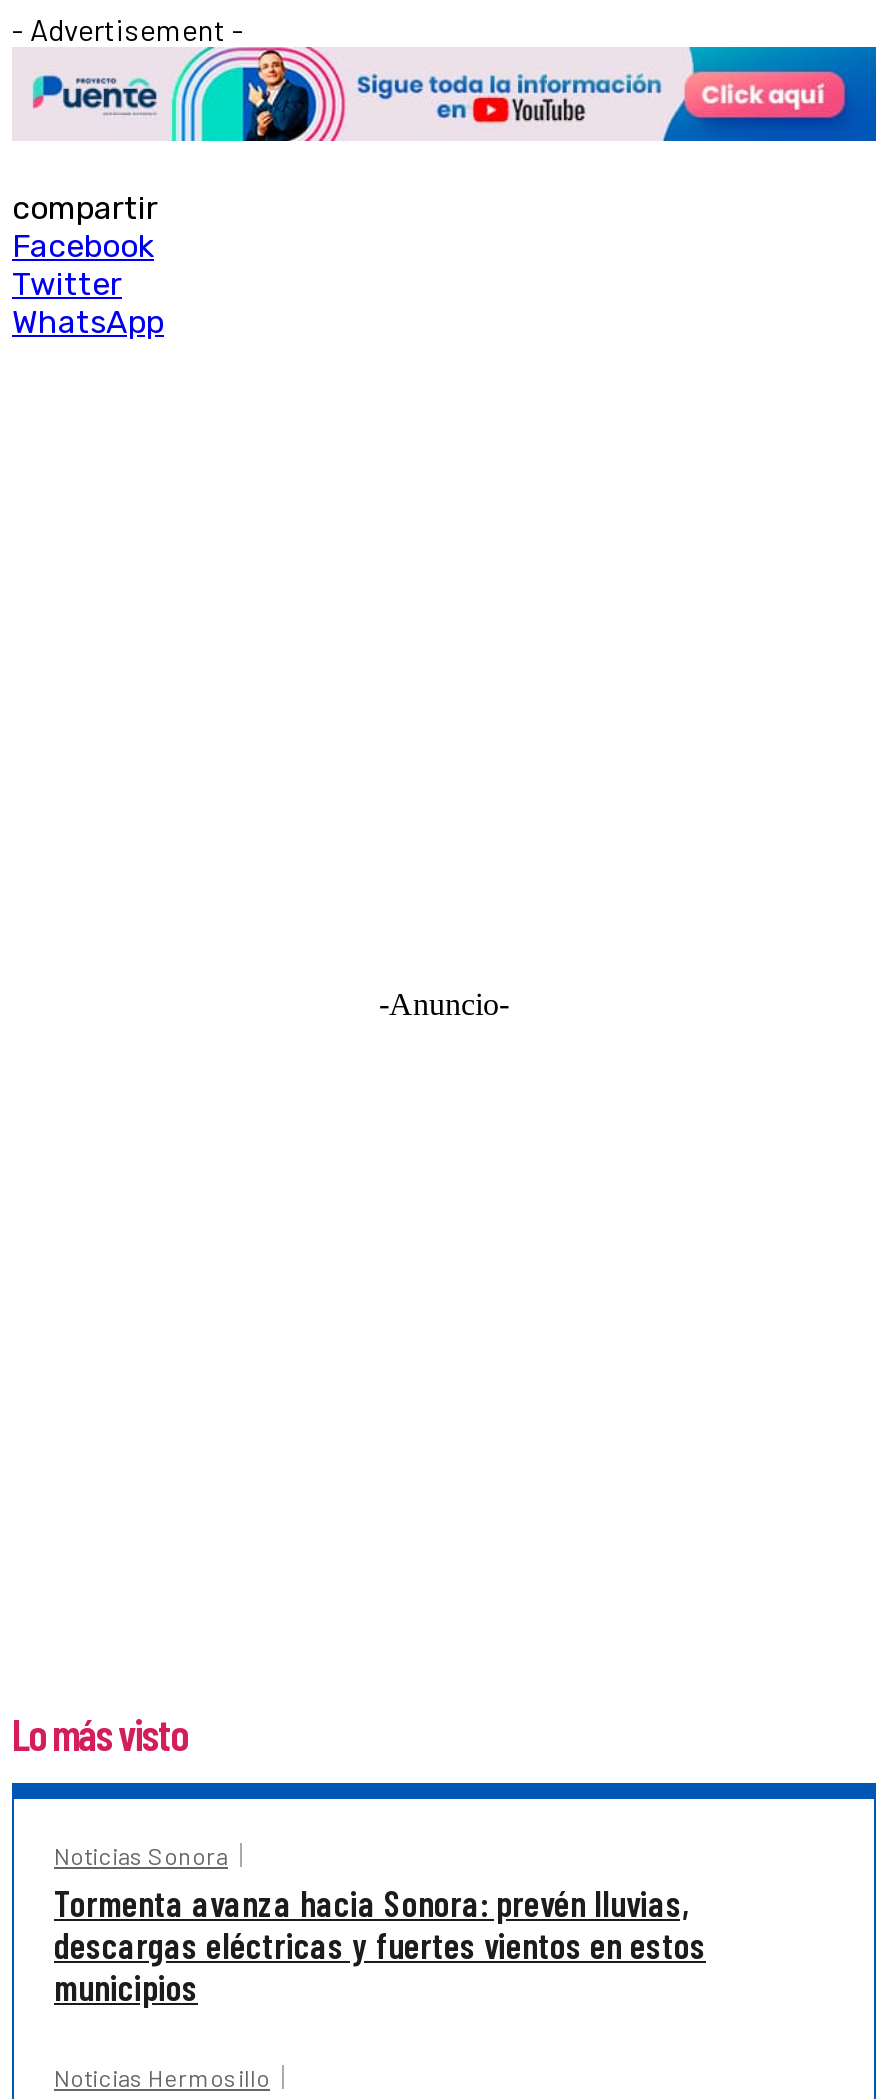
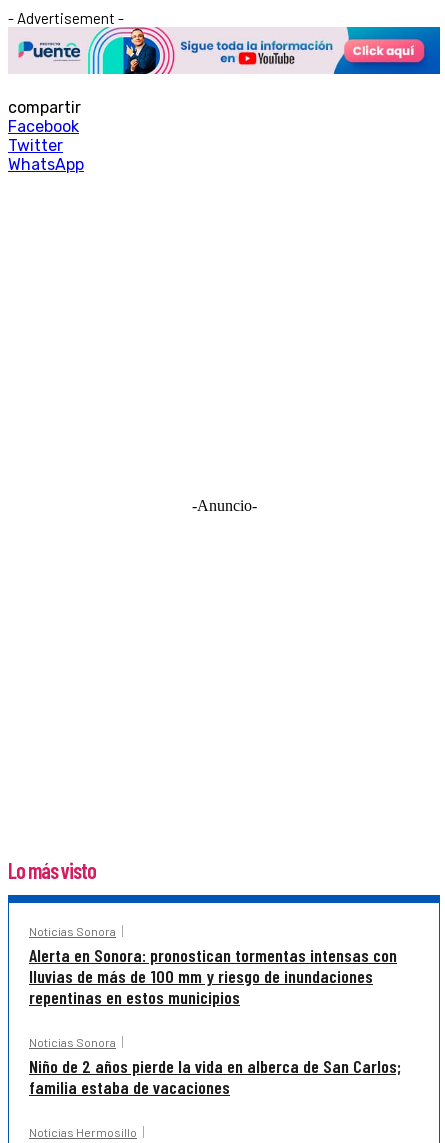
[54,1881,706,2009] Tormenta avanza hacia Sonora: prevén lluvias, | descargas eléctricas y fuertes vientos en estos | municipios -> [29,944,401,1098] Alerta en Sonora: pronostican tormentas intensas con | lluvias de más de 100 mm y riesgo de inundaciones | repentinas en estos municipios | Noticias Sonora | Niño de 2 años pierde la vida en alberca de San Carlos; | familia estaba de vacaciones

